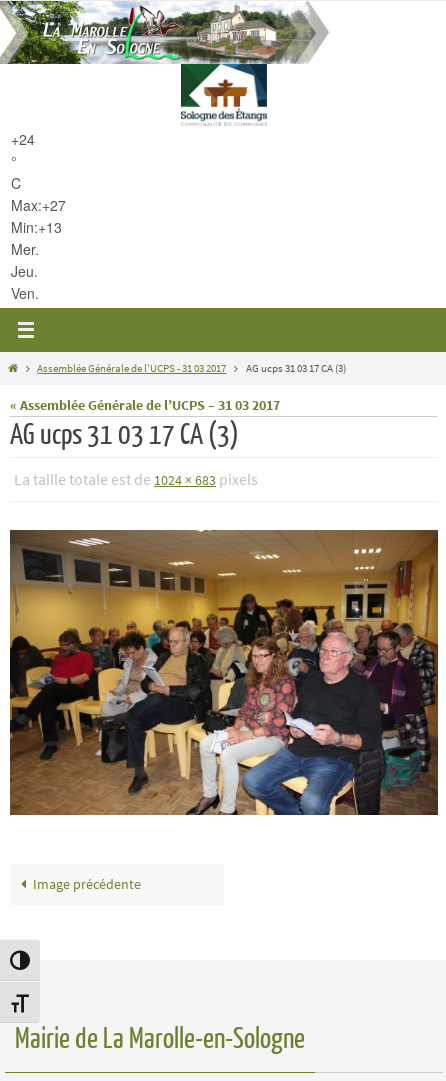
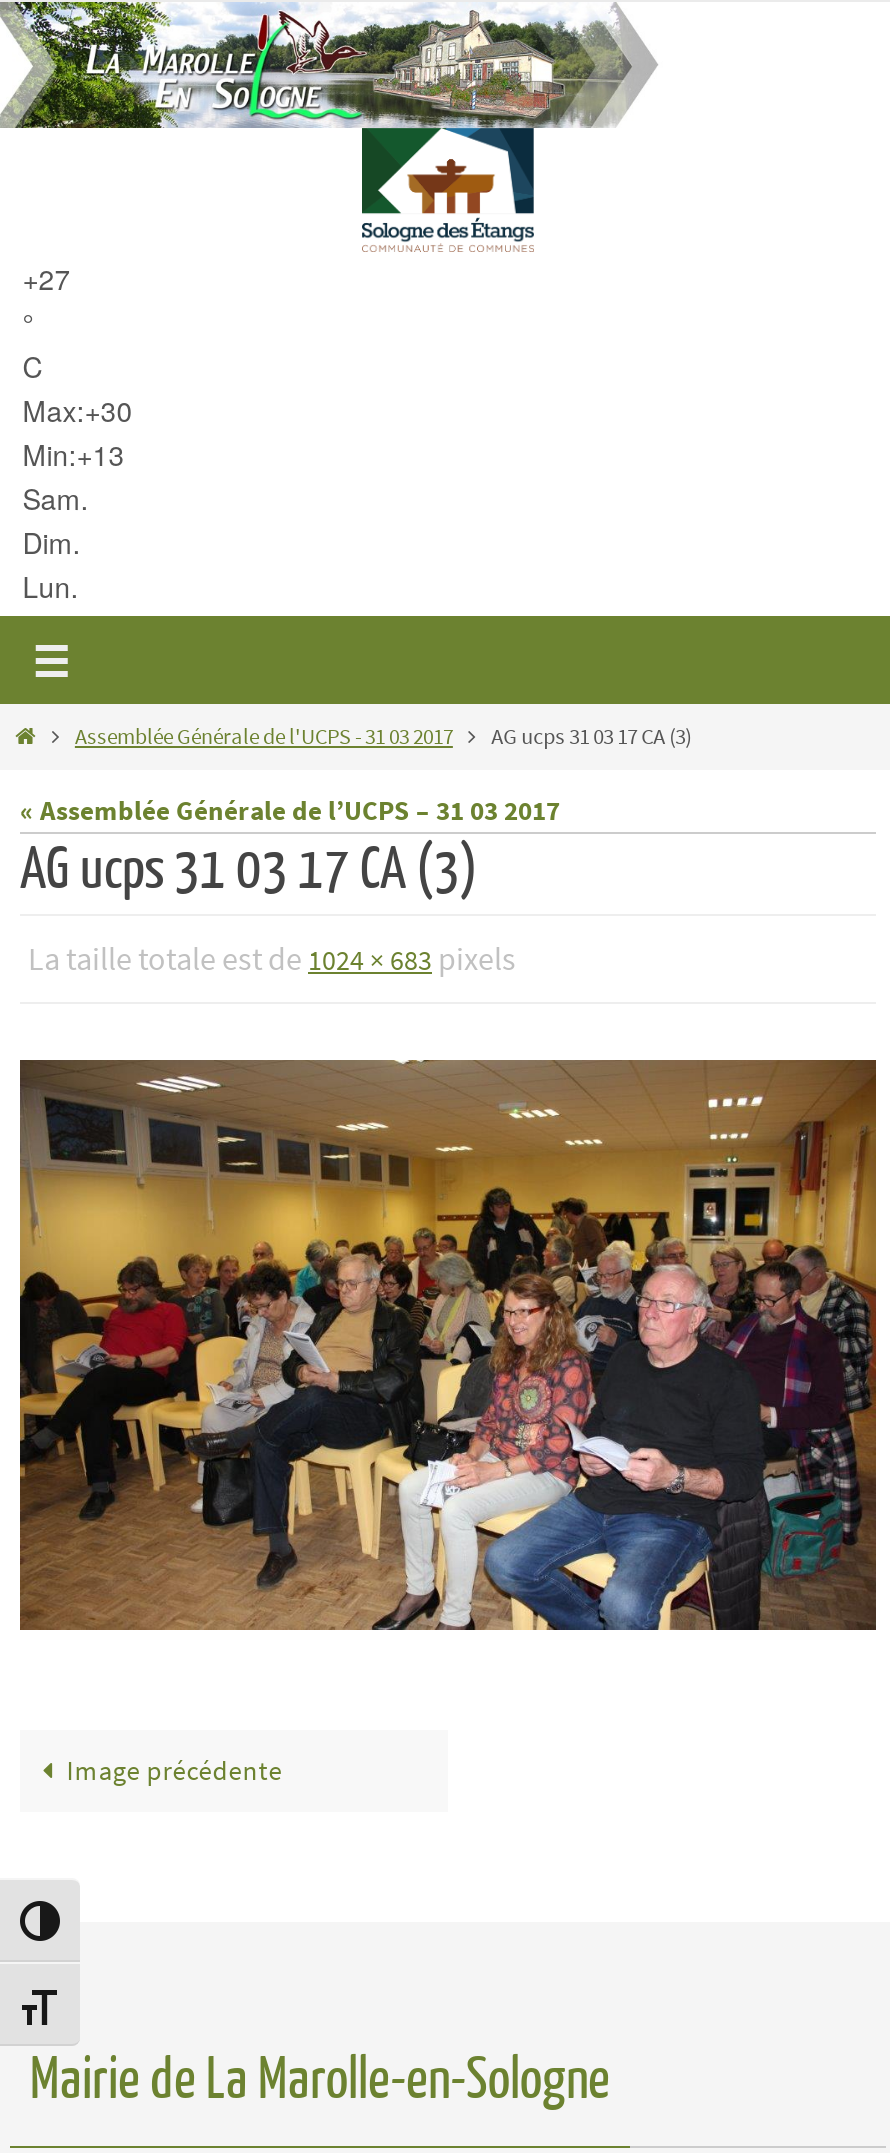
[11,129,35,149] +24 -> [22,257,70,297] +27
[11,195,66,215] Max:+27 -> [22,389,132,429] Max:+30
[11,239,39,303] Mer. | Jeu. | Ven. -> [22,477,88,605] Sam. | Dim. | Lun.

